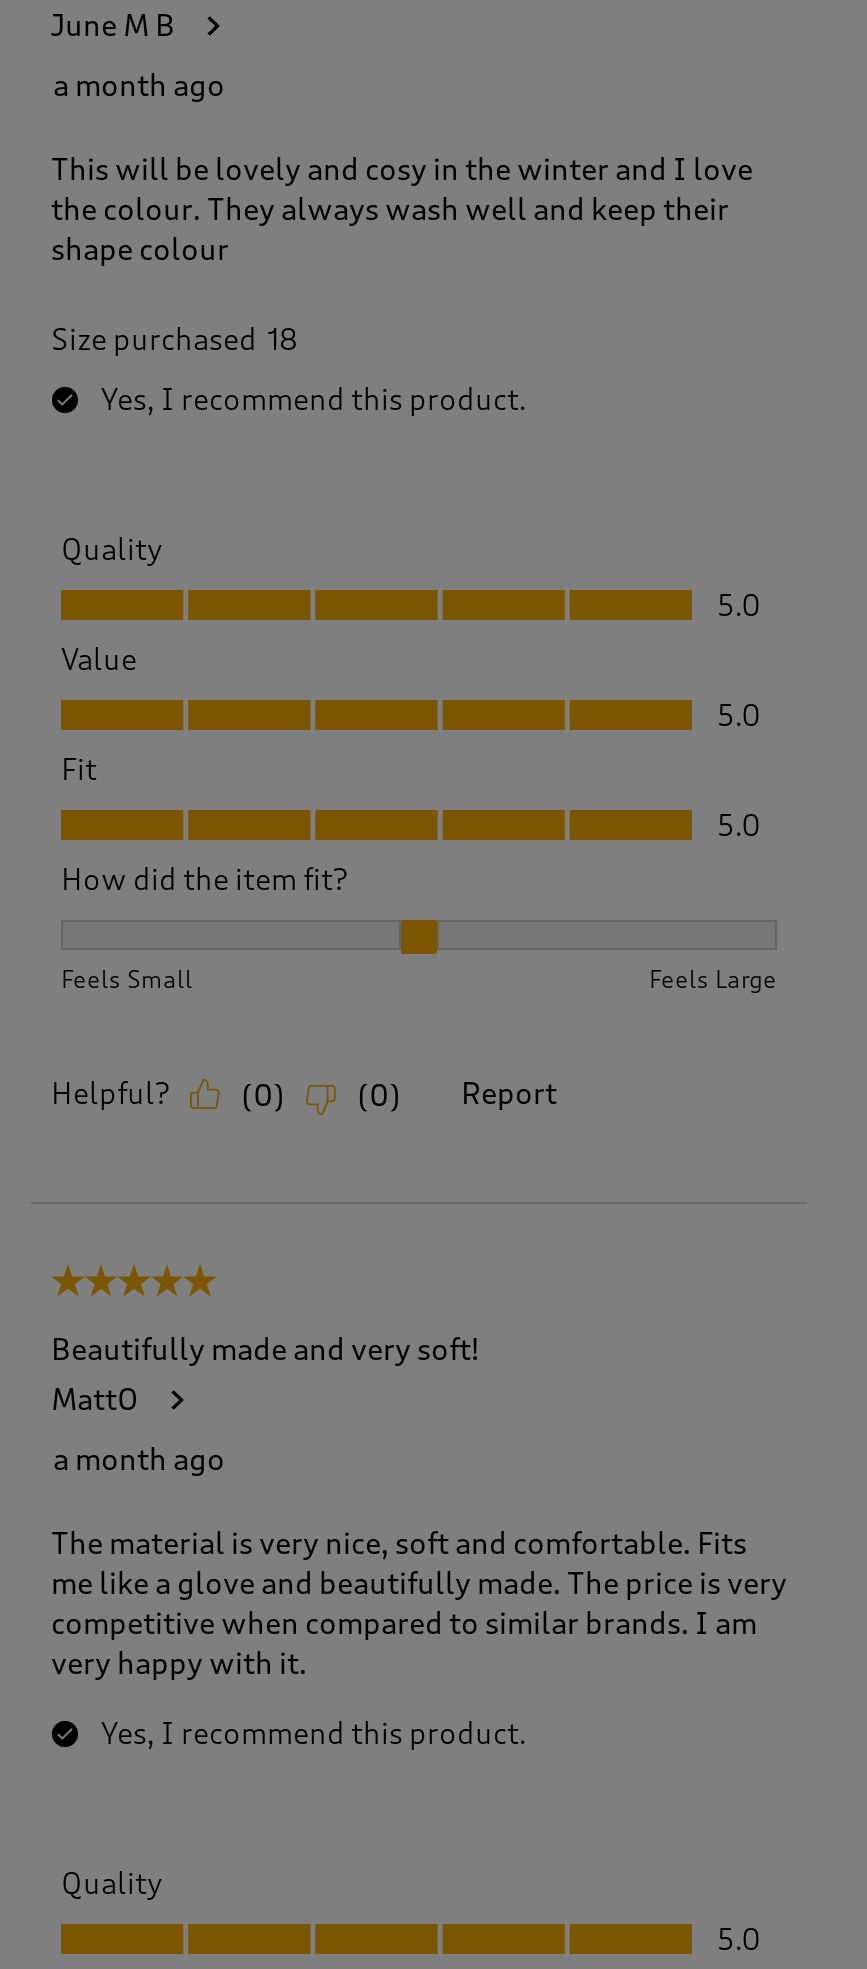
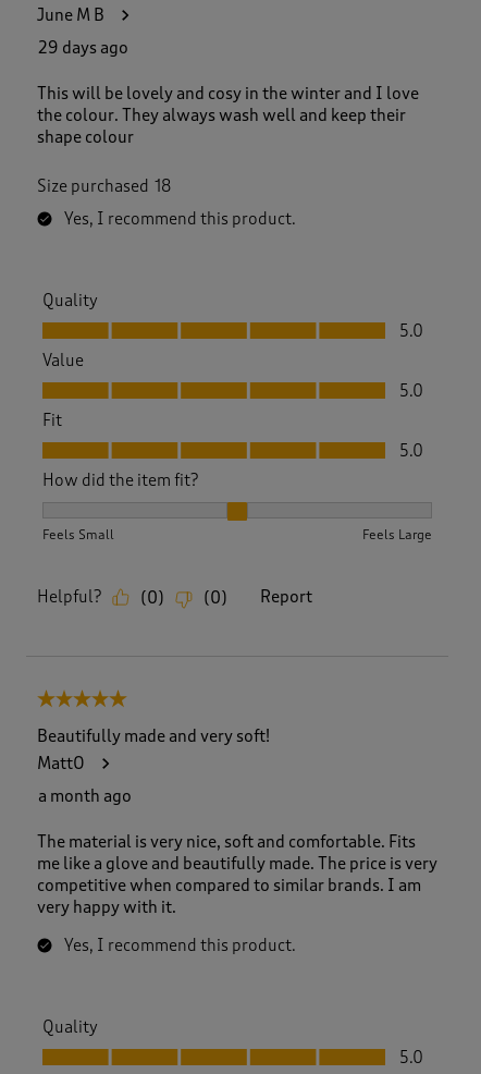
[53,69,225,105] a month ago -> [38,38,128,58] 29 days ago

